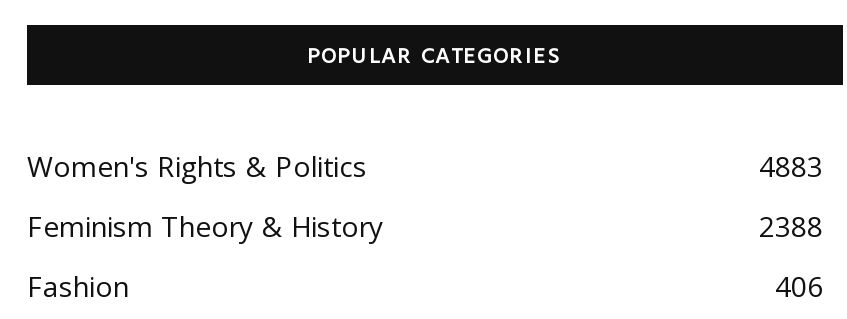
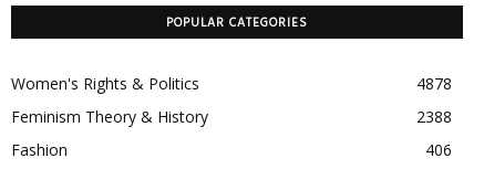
[759,146,823,184] 4883 -> [416,73,452,94] 4878

